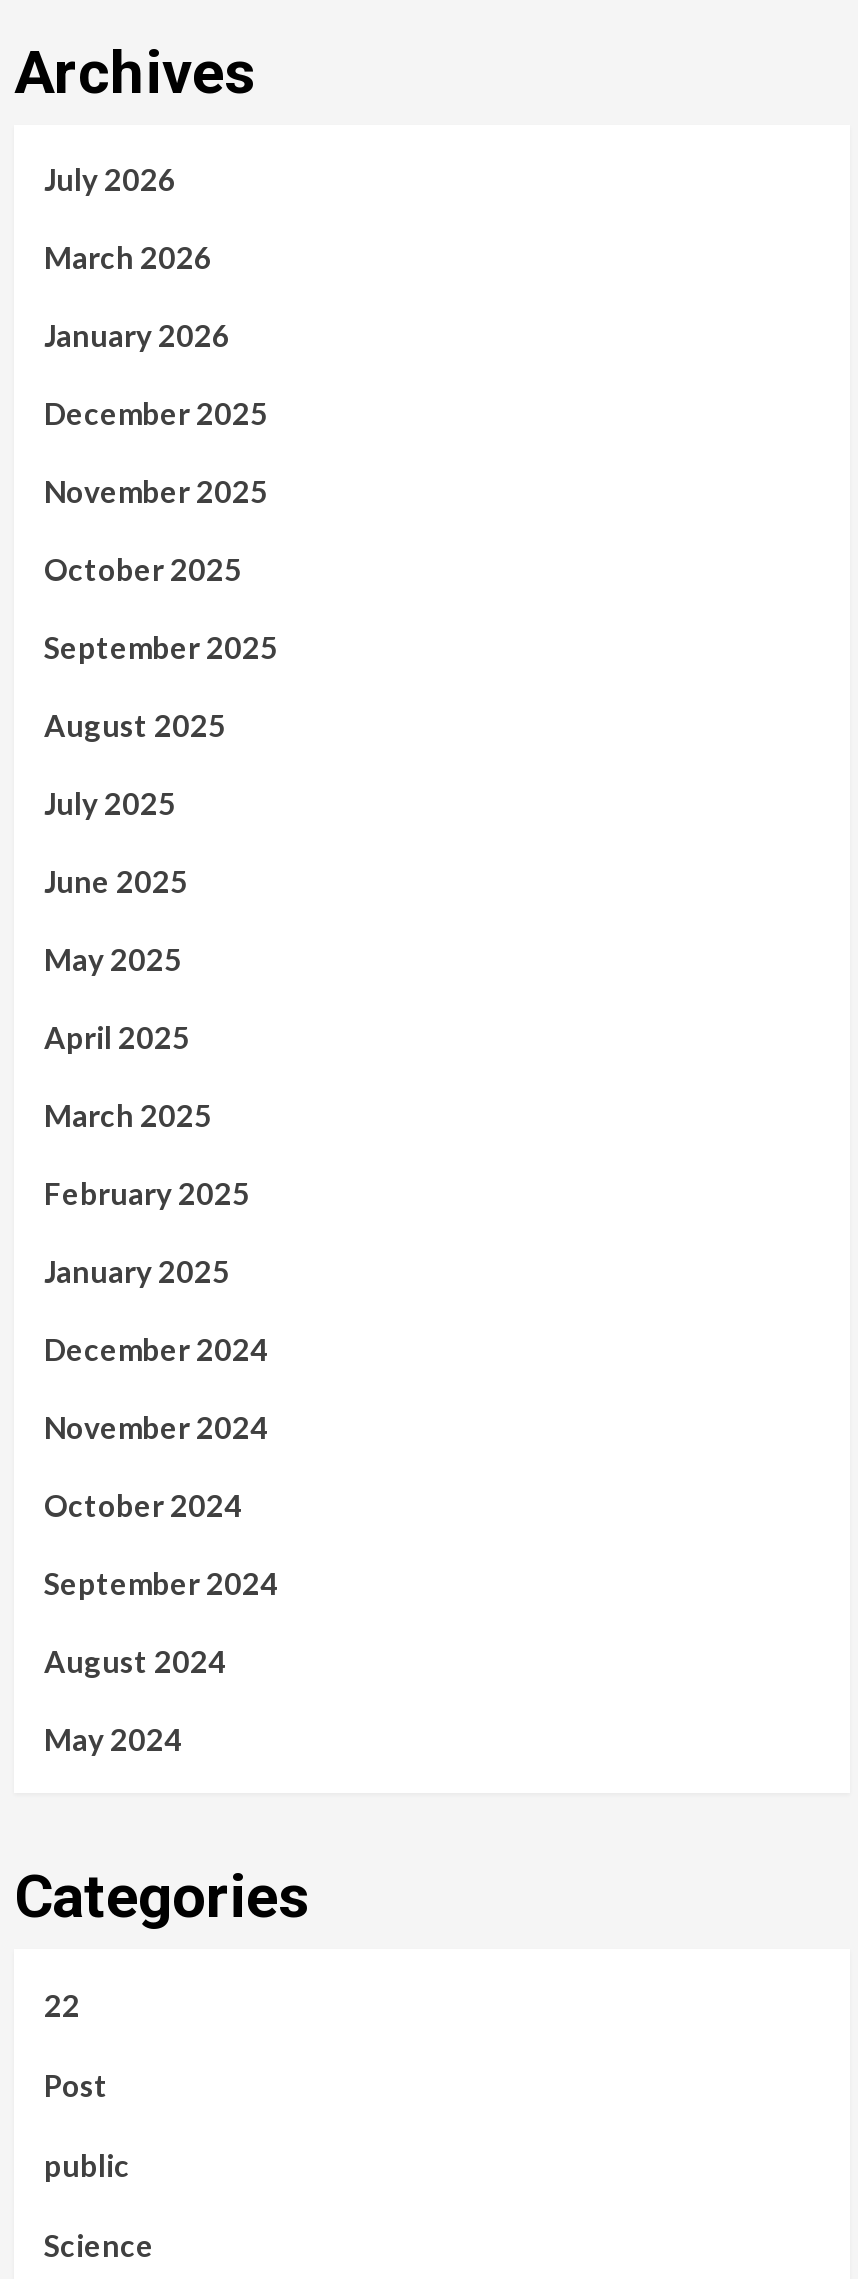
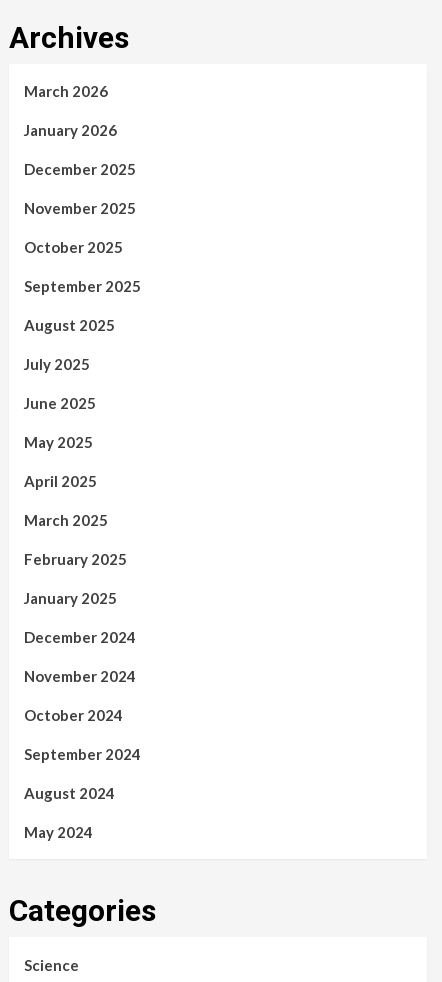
[44,160,176,196] July 2026 -> none
[44,1986,130,2182] 22 | Post | public -> none

